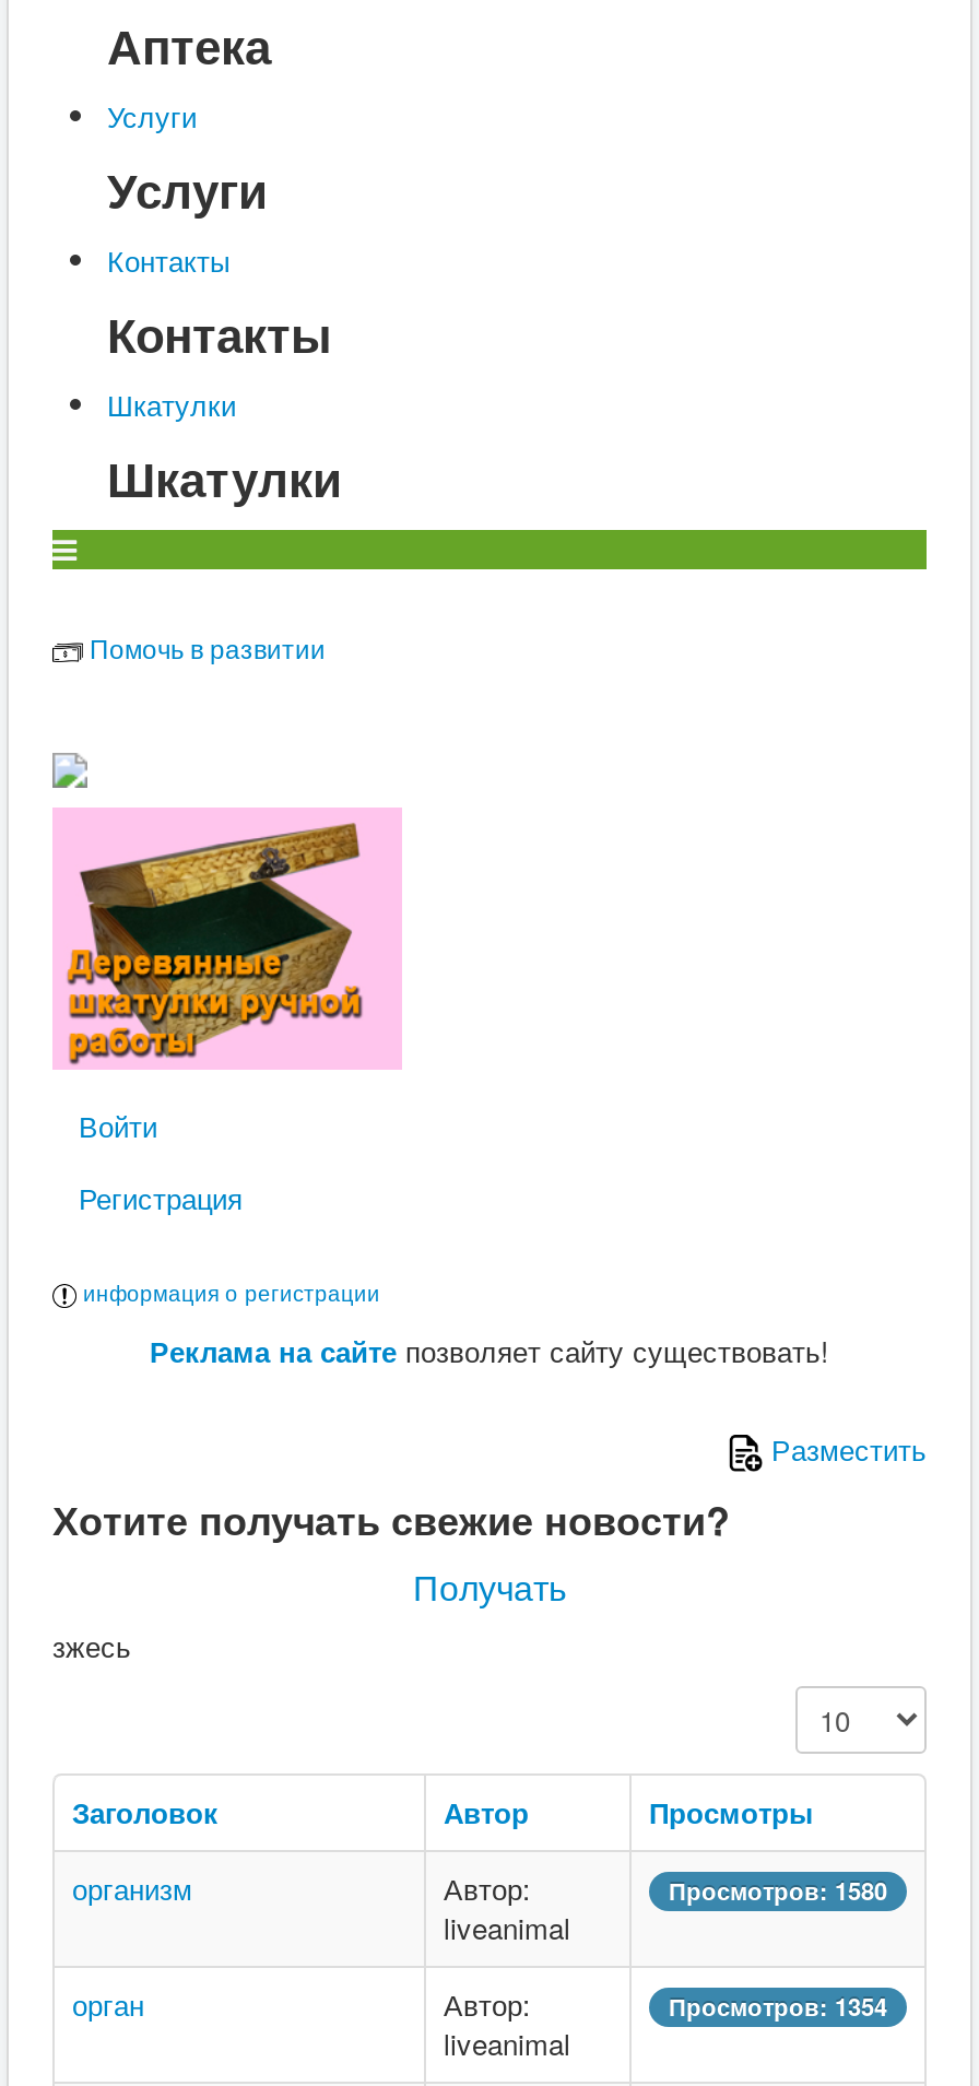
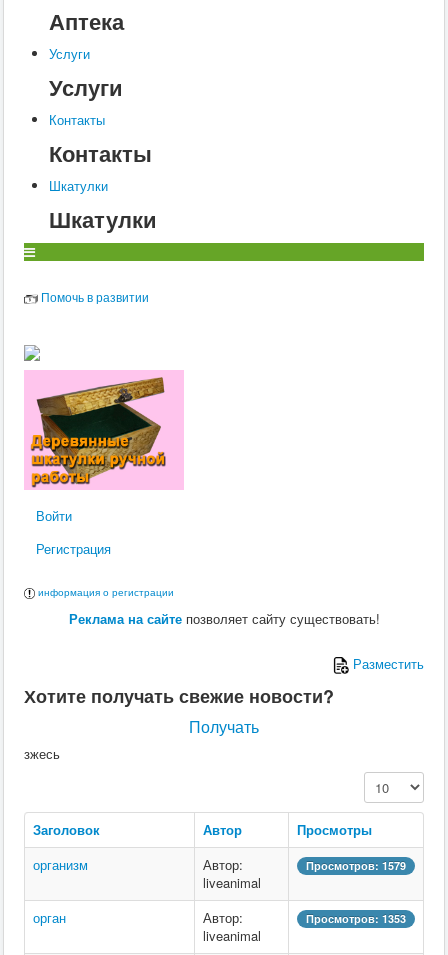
[669,1874,887,1907] Просмотров: 1580 -> [306,858,406,873] Просмотров: 1579
[669,1990,887,2023] Просмотров: 1354 -> [306,911,406,926] Просмотров: 1353

